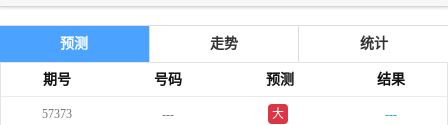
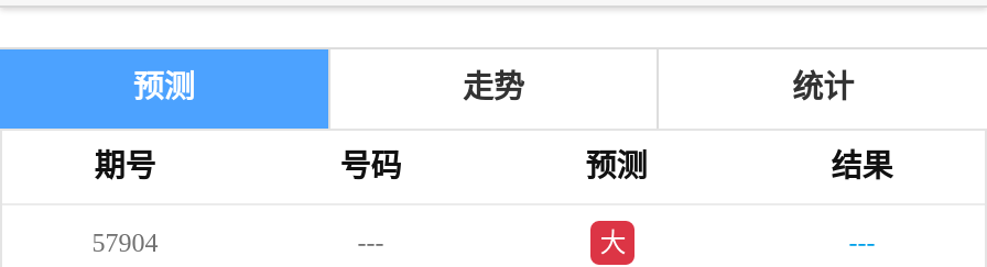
[42,107,72,121] 57373 -> [92,227,158,258] 57904

